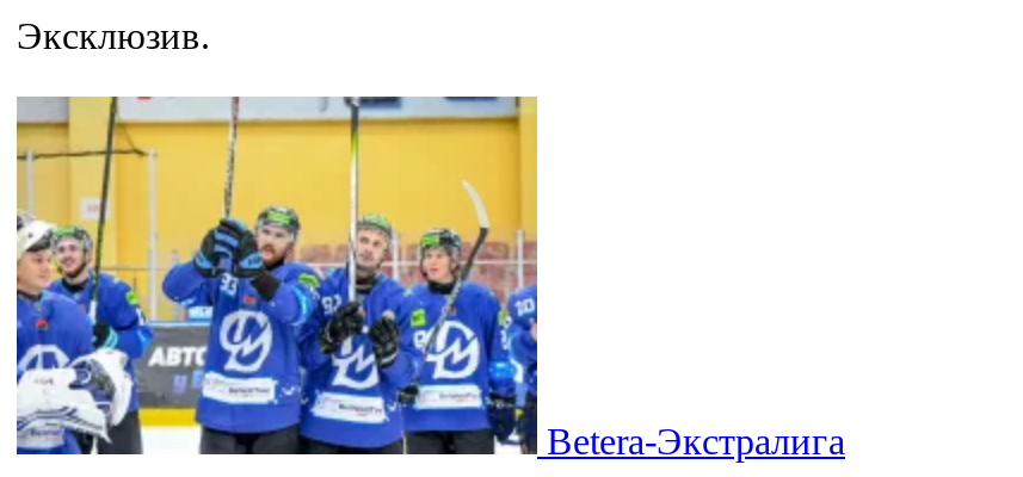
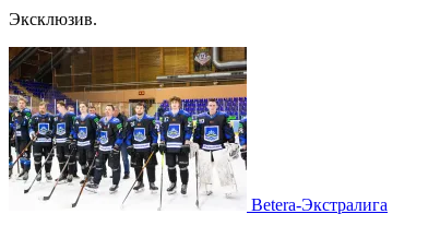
[14,93,540,458] [image] -> [8,46,248,212] [image]

